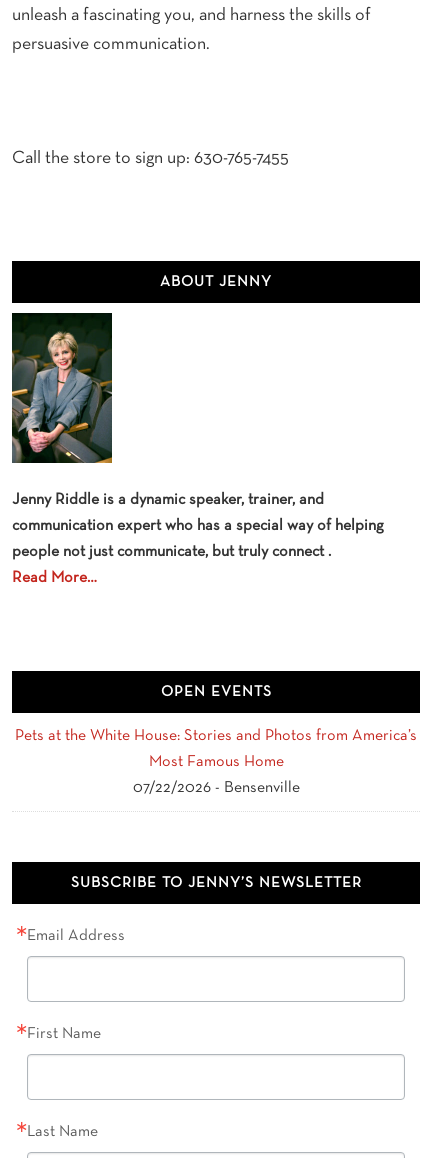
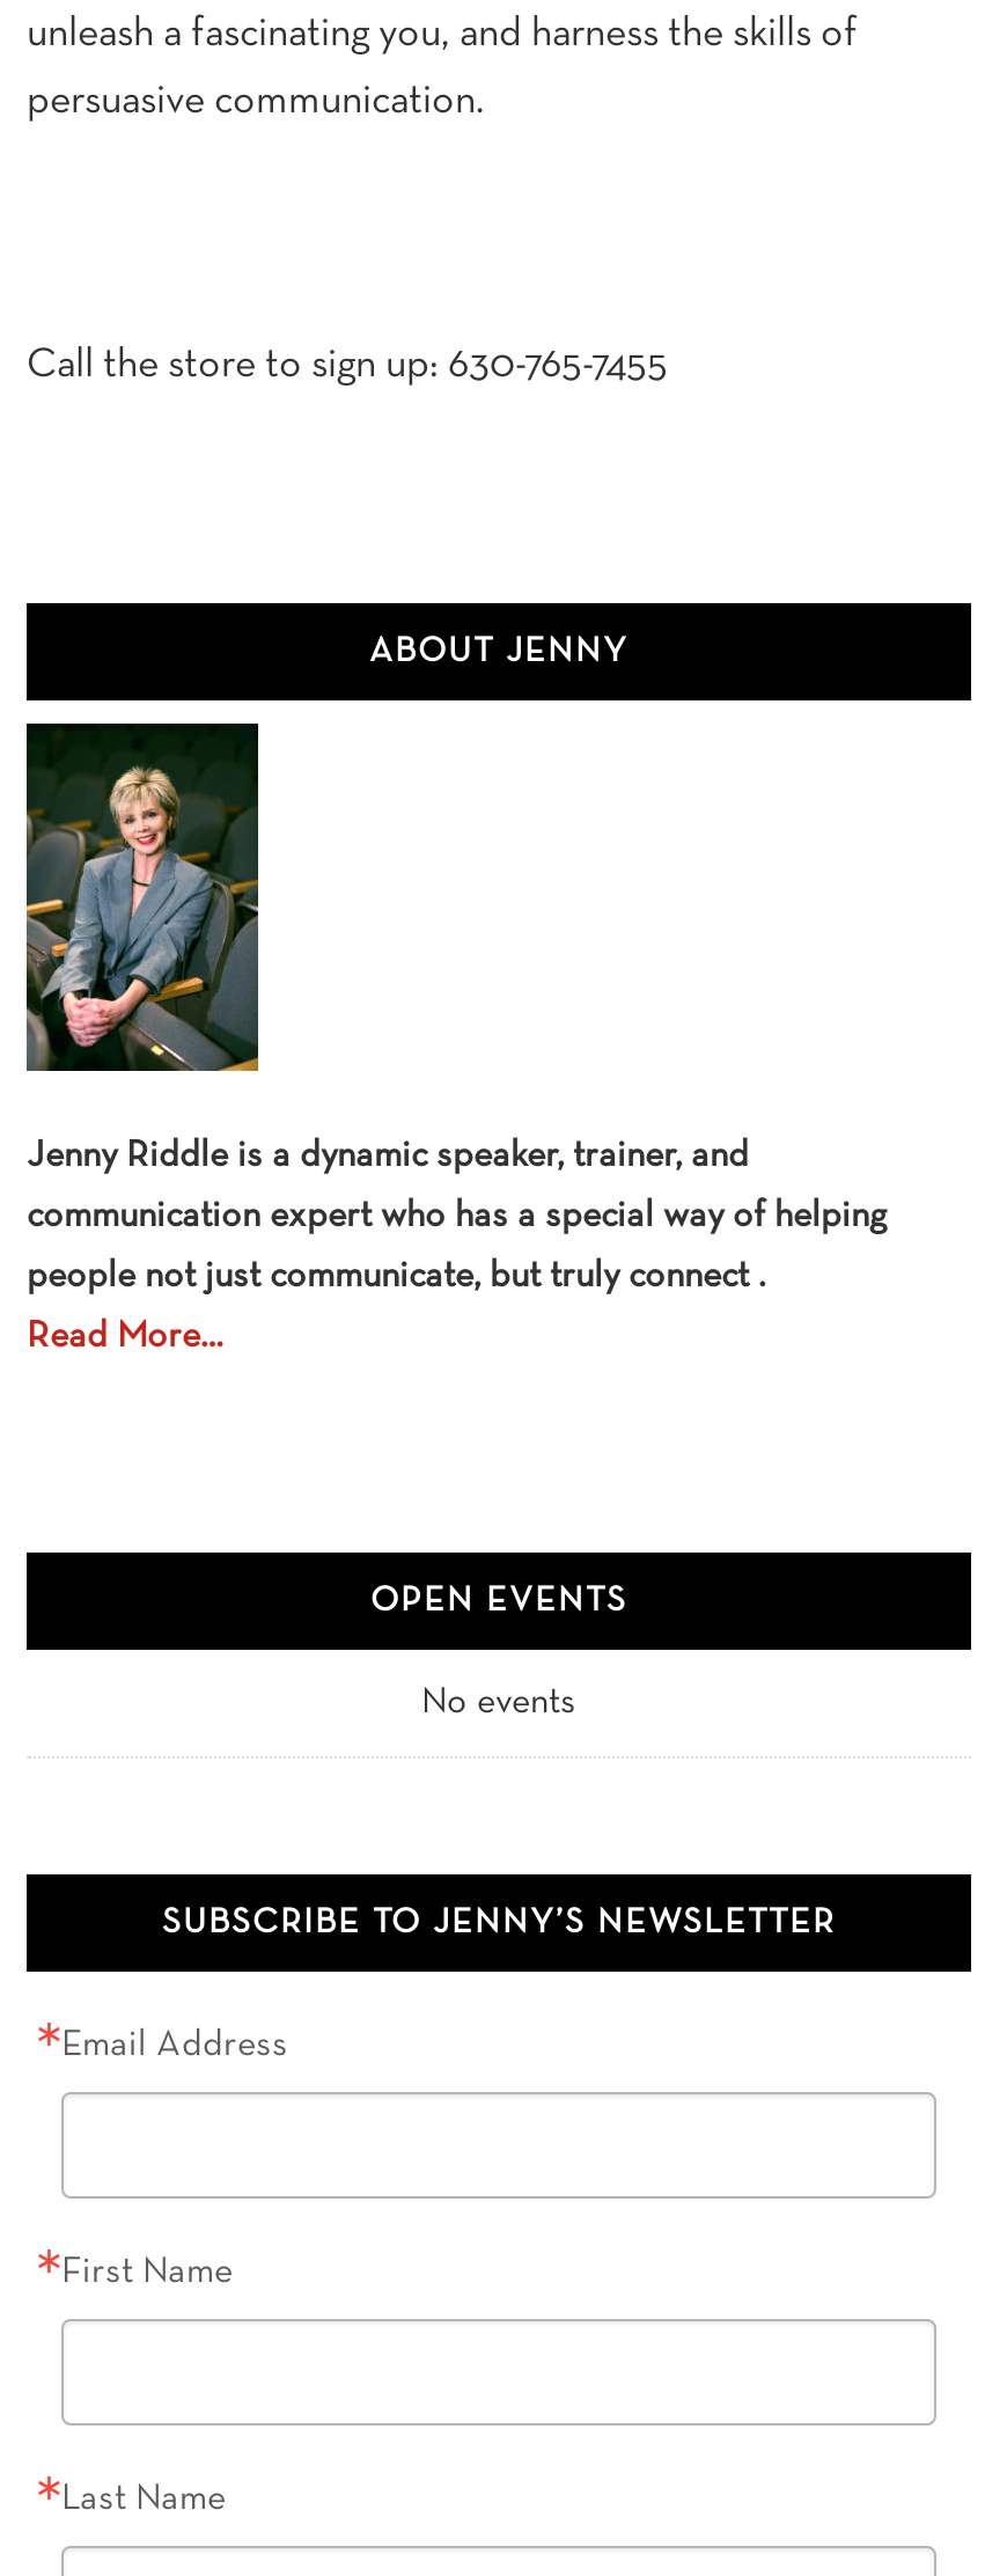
[15,729,417,795] Pets at the White House: Stories and Photos from America’s | Most Famous Home | 07/22/2026 | Bensenville -> [421,1685,576,1718] No events

